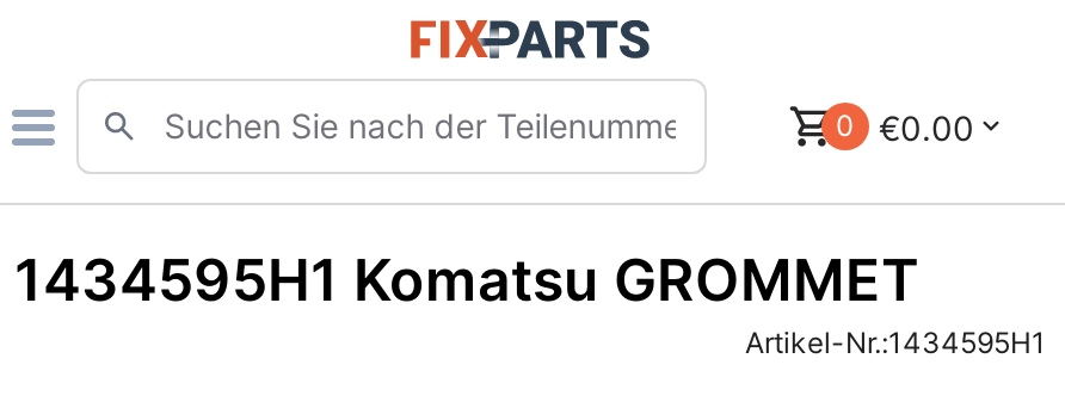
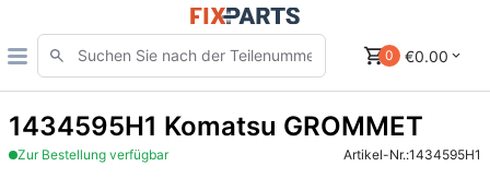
none -> [17,146,168,163] Zur Bestellung verfügbar

